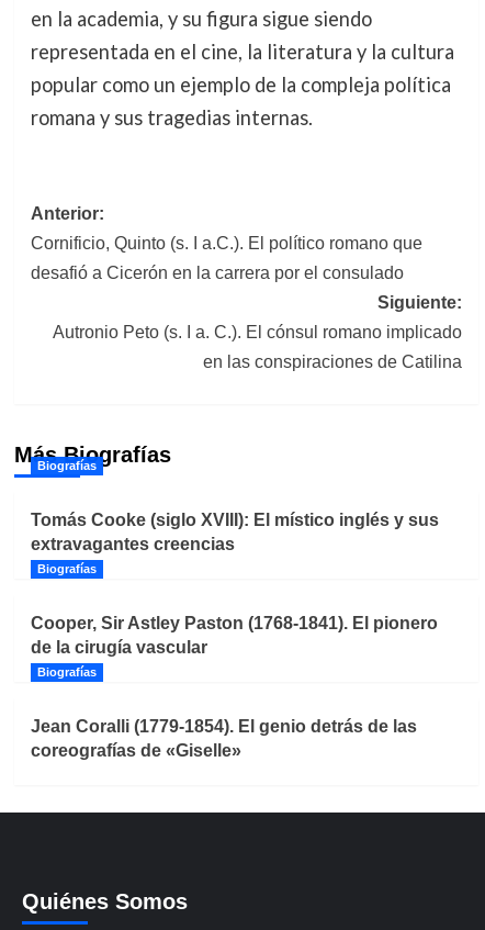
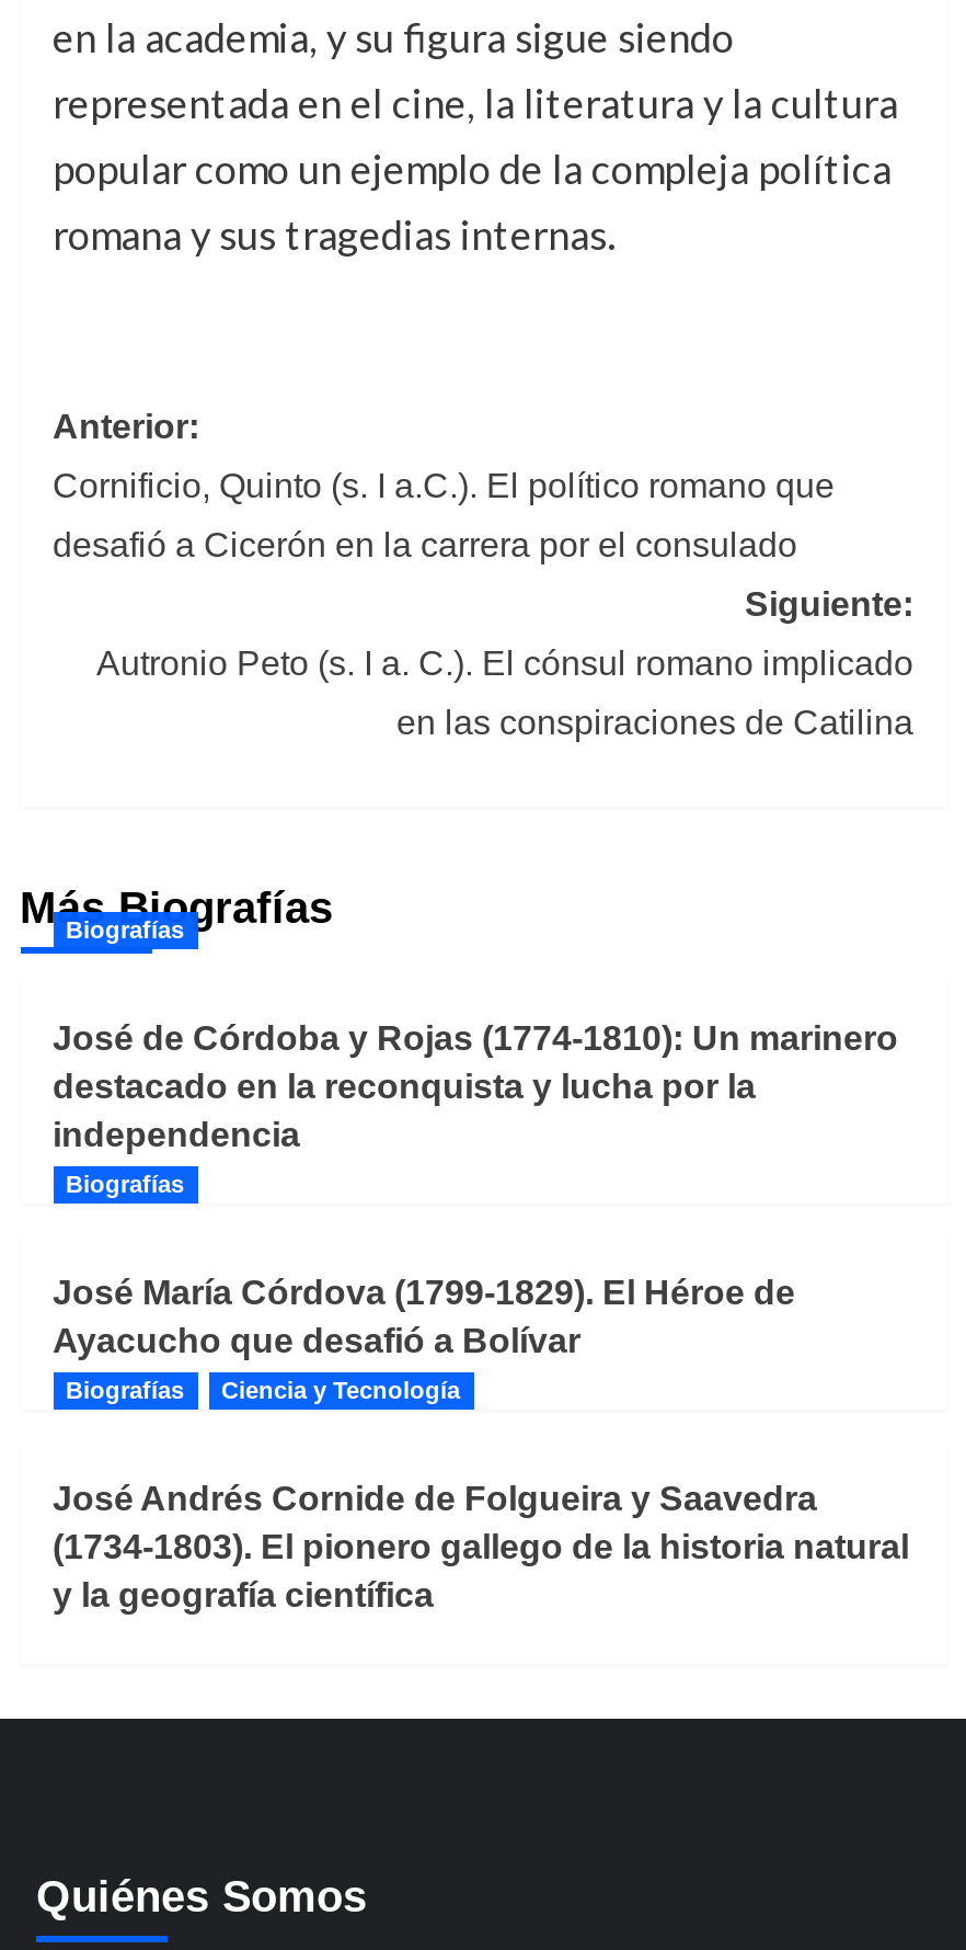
[30,510,438,553] Tomás Cooke (siglo XVIII): El místico inglés y sus | extravagantes creencias -> [53,1018,898,1152] José de Córdoba y Rojas (1774-1810): Un marinero | destacado en la reconquista y lucha por la | independencia
[30,613,437,656] Cooper, Sir Astley Paston (1768-1841). El pionero | de la cirugía vascular -> [53,1273,795,1358] José María Córdova (1799-1829). El Héroe de | Ayacucho que desafió a Bolívar
[30,716,416,759] Jean Coralli (1779-1854). El genio detrás de las | coreografías de «Giselle» -> [53,1376,909,1612] Ciencia y Tecnología | José Andrés Cornide de Folgueira y Saavedra | (1734-1803). El pionero gallego de la historia natural | y la geografía científica

